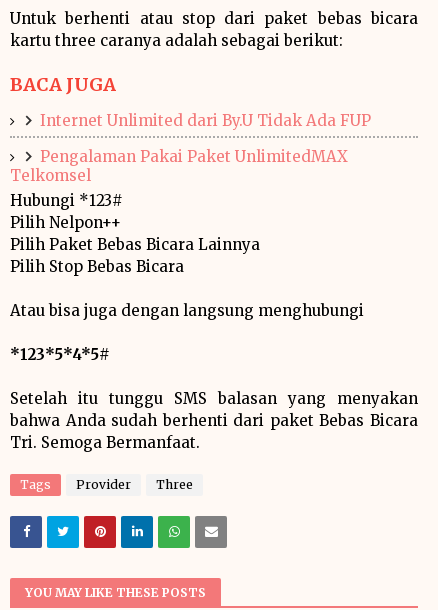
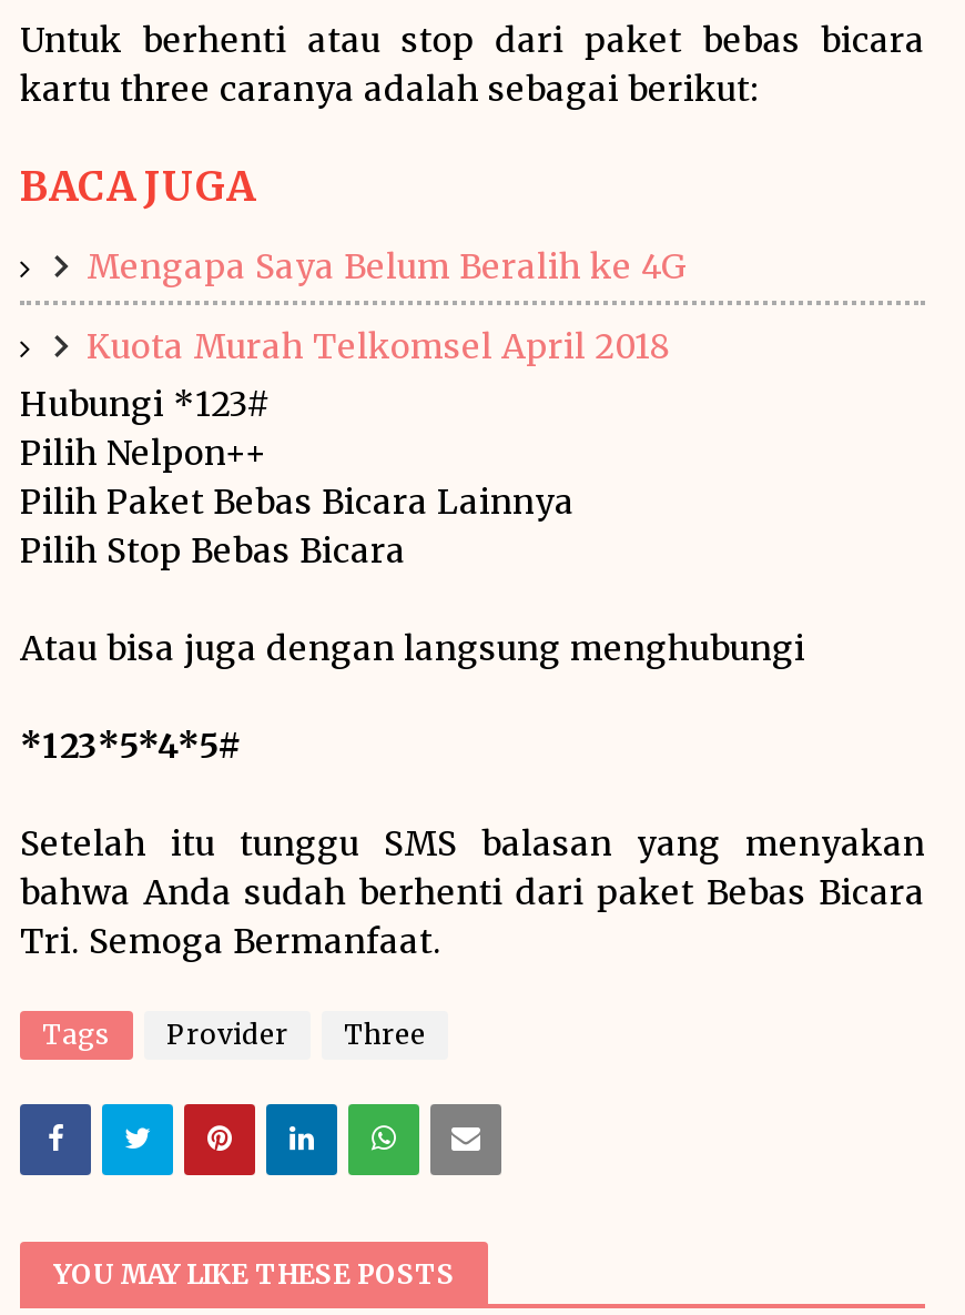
[40,111,371,130] Internet Unlimited dari By.U Tidak Ada FUP -> [87,245,688,287] Mengapa Saya Belum Beralih ke 4G
[10,147,348,185] Pengalaman Pakai Paket UnlimitedMAX | Telkomsel -> [87,325,670,367] Kuota Murah Telkomsel April 2018

